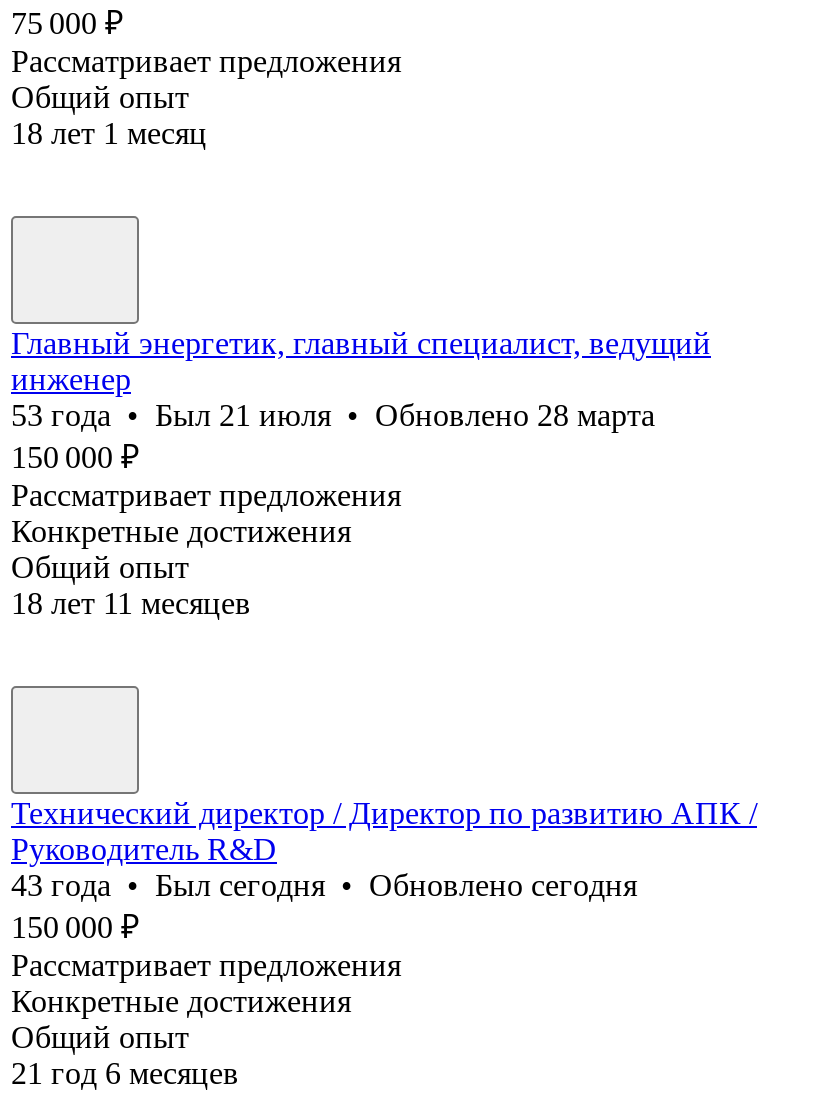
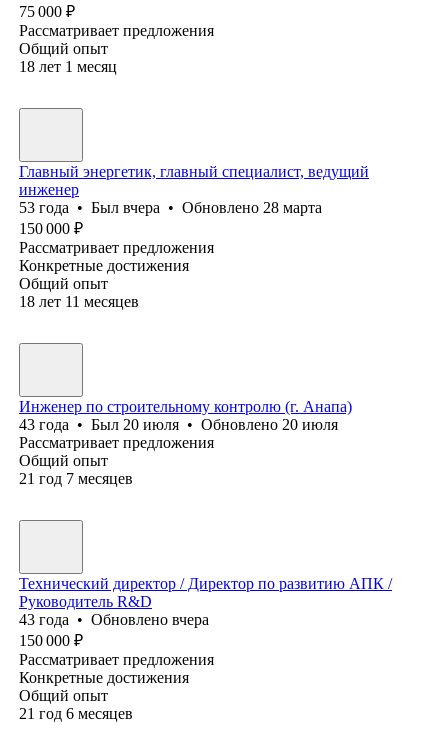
[11,398,655,432] 53 года • Был 21 июля • Обновлено 28 марта -> [19,199,322,216] 53 года • Был вчера • Обновлено 28 марта
none -> [19,398,352,487] Инженер по строительному контролю (г. Анапа) | 43 года • Был 20 июля • Обновлено 20 июля | Рассматривает предложения | Общий опыт | 21 год 7 месяцев
[11,868,637,902] 43 года • Был сегодня • Обновлено сегодня -> [19,611,209,628] 43 года • Обновлено вчера

